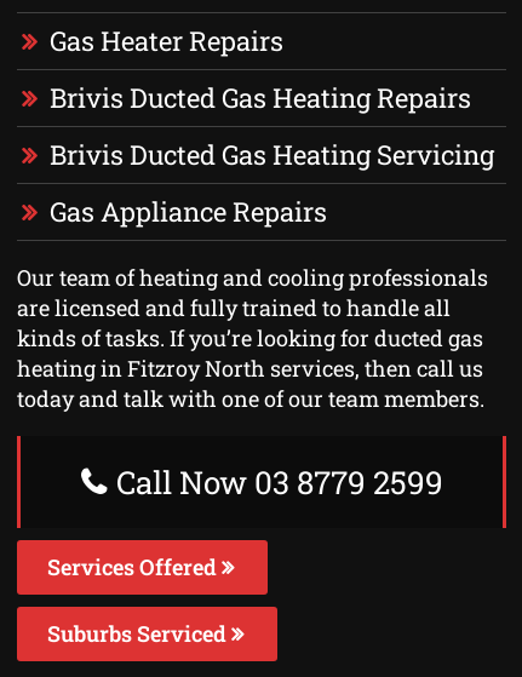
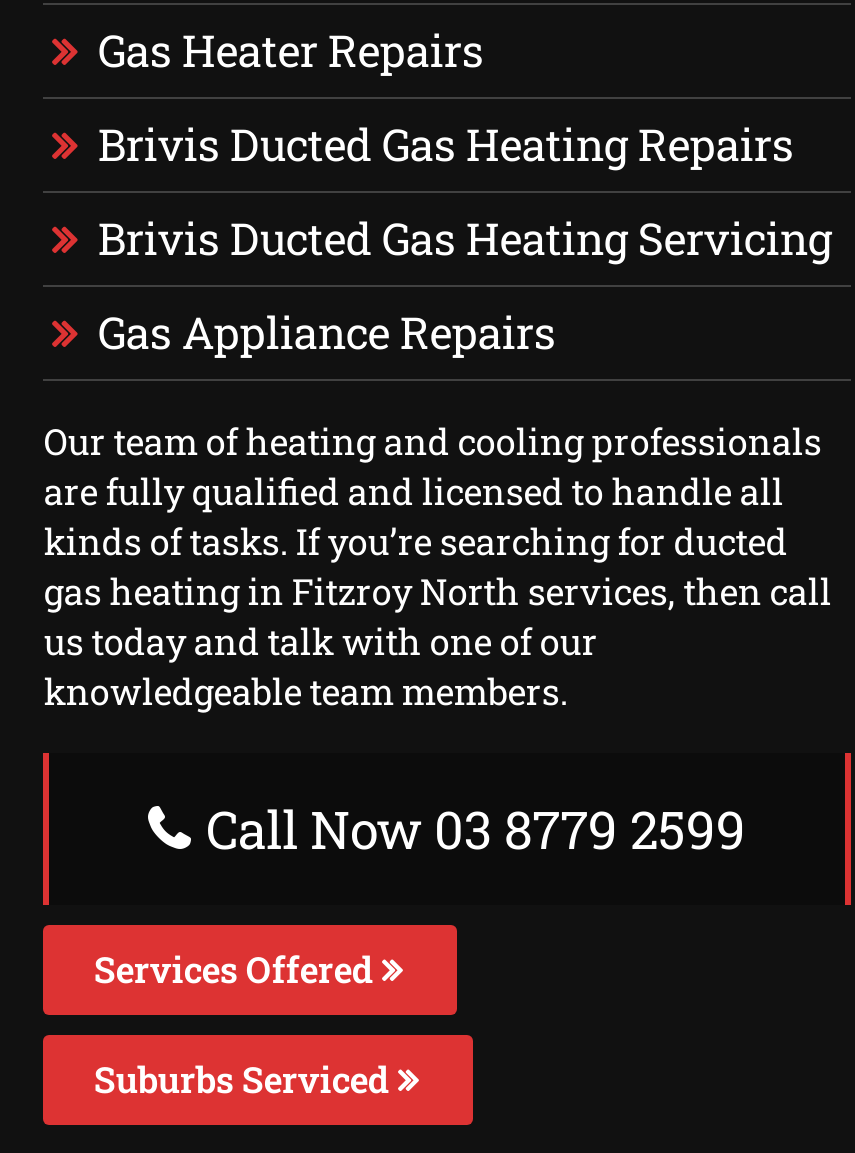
[17,293,485,413] are licensed and fully trained to handle all | kinds of tasks. If you’re looking for ducted gas | heating in Fitzroy North services, then call us | today and talk with one of our team members. -> [44,467,832,715] are fully qualified and licensed to handle all | kinds of tasks. If you’re searching for ducted | gas heating in Fitzroy North services, then call | us today and talk with one of our | knowledgeable team members.

